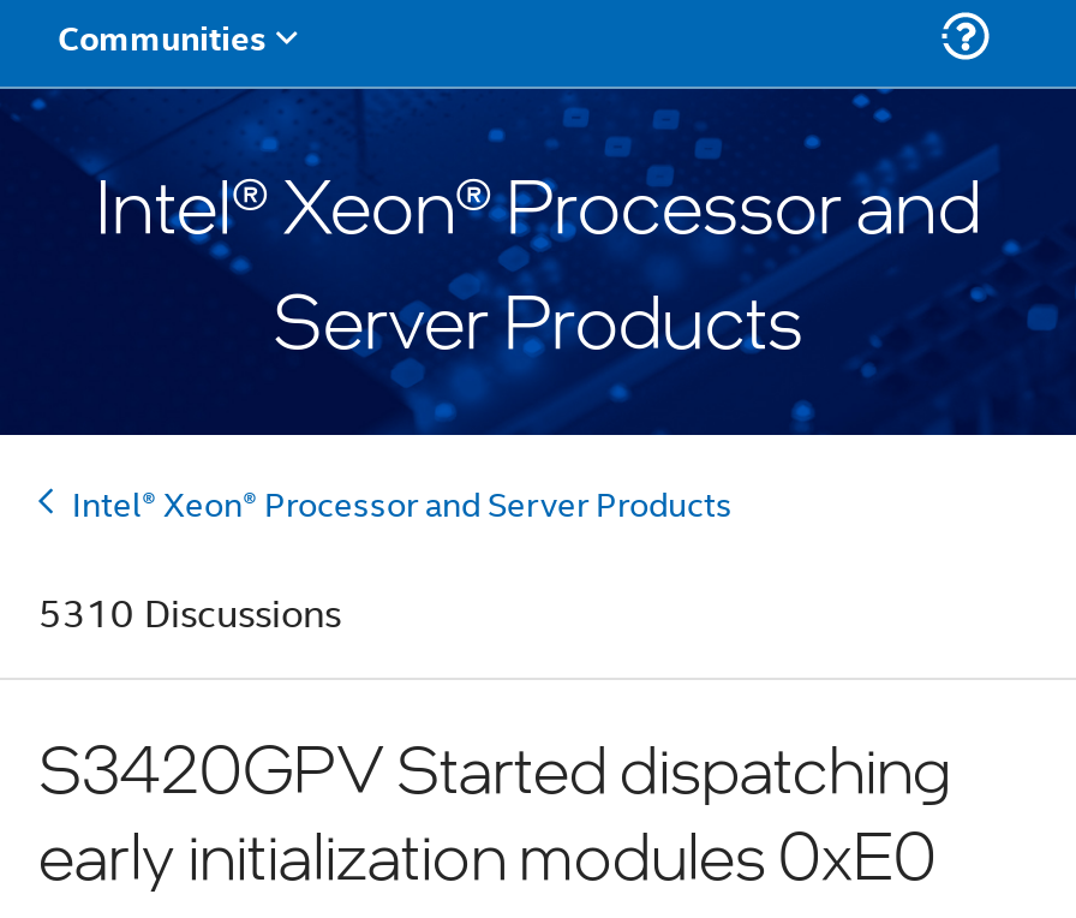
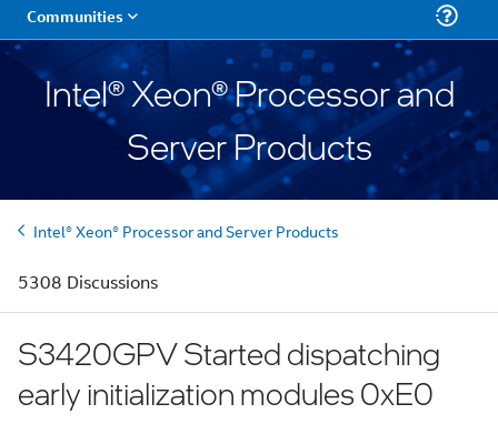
[38,584,341,639] 5310 Discussions -> [18,269,158,294] 5308 Discussions

